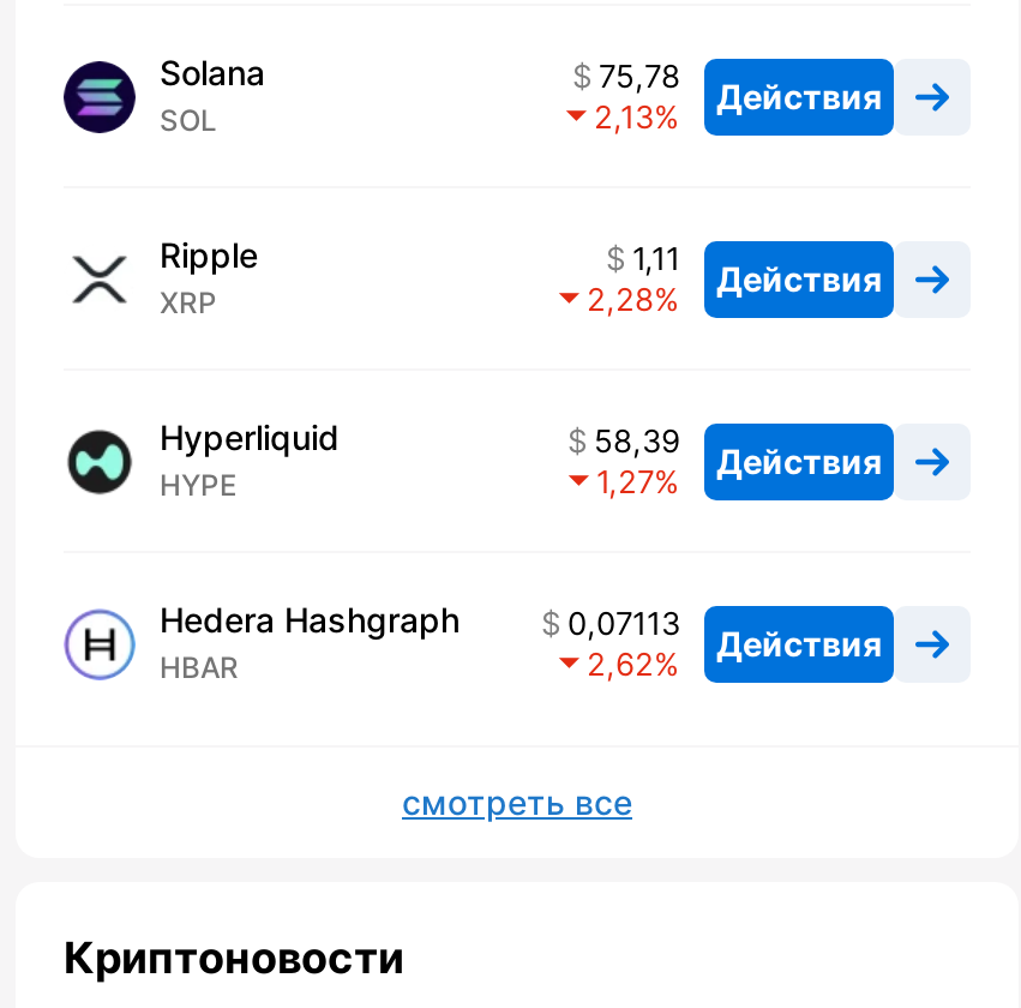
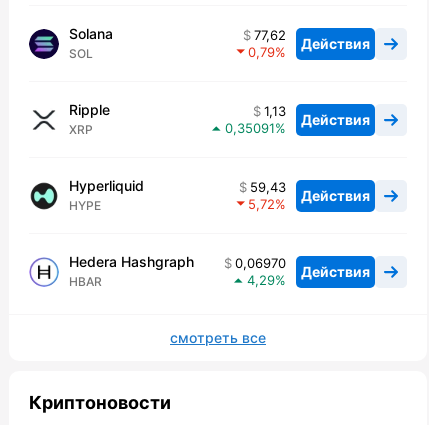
[599,57,882,116] 75,78 Действия -> [254,27,370,52] 77,62 Действия
[594,98,654,137] 2,13 -> [248,44,275,60] 0,79
[632,240,882,299] 1,11 Действия -> [264,103,370,128] 1,13 Действия
[587,281,654,319] 2,28 -> [225,120,275,136] 0,35091
[594,422,882,481] 58,39 Действия -> [250,179,370,204] 59,43 Действия
[596,463,654,501] 1,27 -> [248,196,275,212] 5,72
[567,605,882,663] 0,07113 Действия -> [235,255,370,280] 0,06970 Действия
[587,645,654,684] 2,62 -> [247,272,275,288] 4,29

